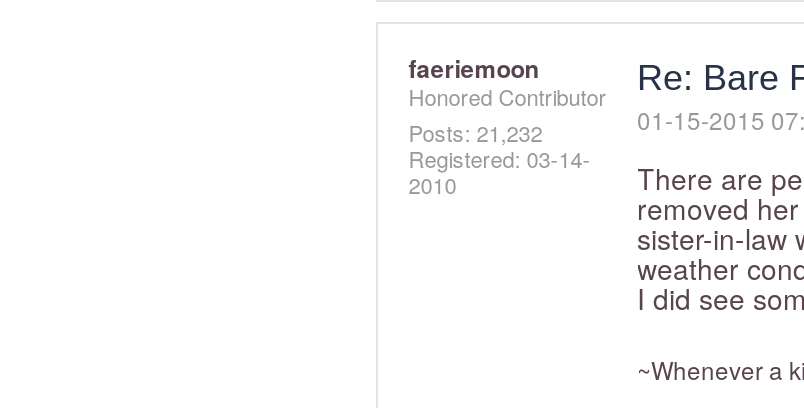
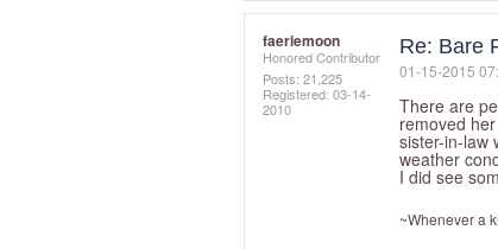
[408,116,542,148] Posts: 21,232 -> [263,69,343,88] Posts: 21,225

